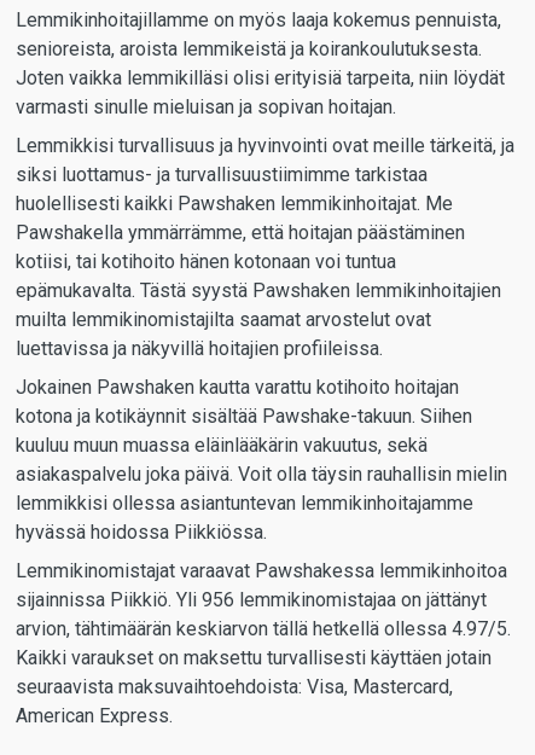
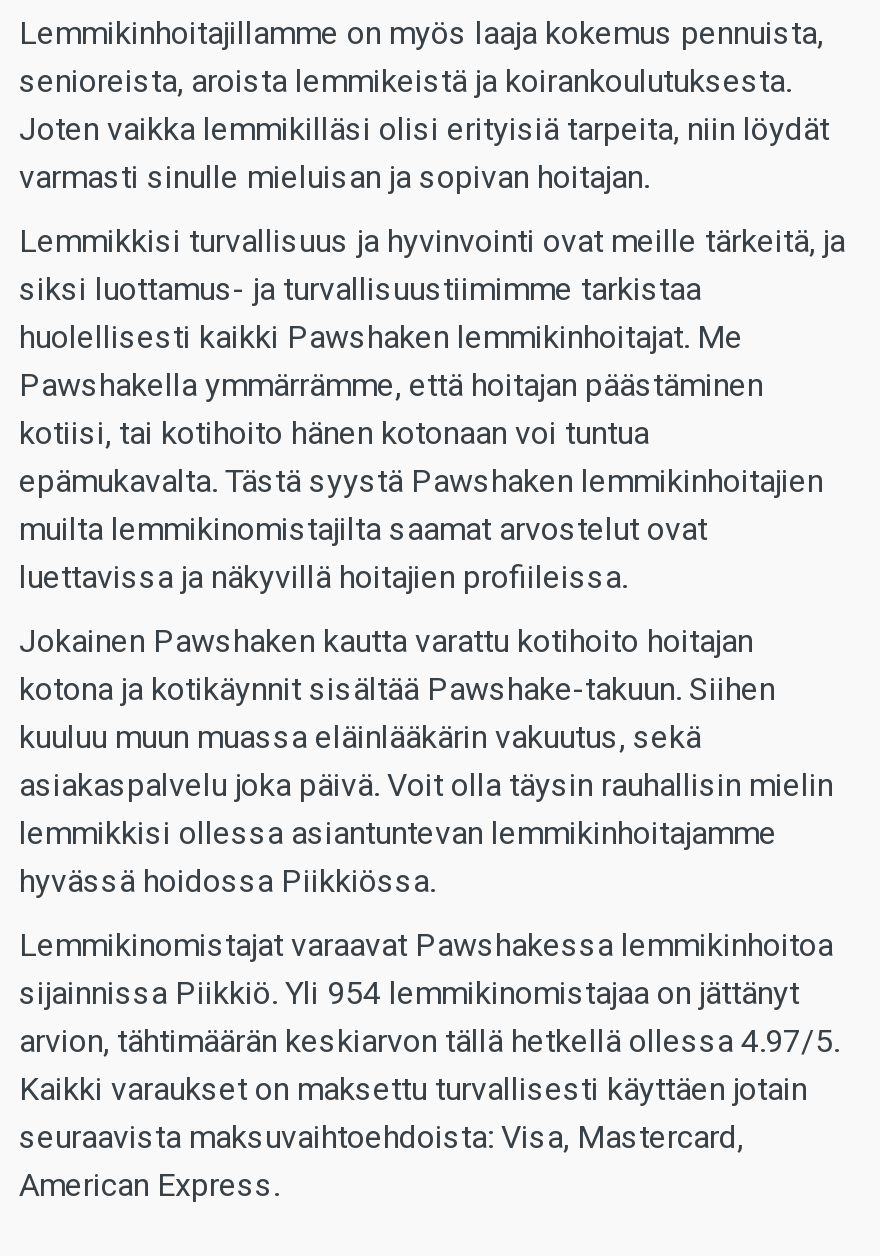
[16,588,487,611] sijainnissa Piikkiö. Yli 956 lemmikinomistajaa on jättänyt -> [19,974,799,1012] sijainnissa Piikkiö. Yli 954 lemmikinomistajaa on jättänyt

